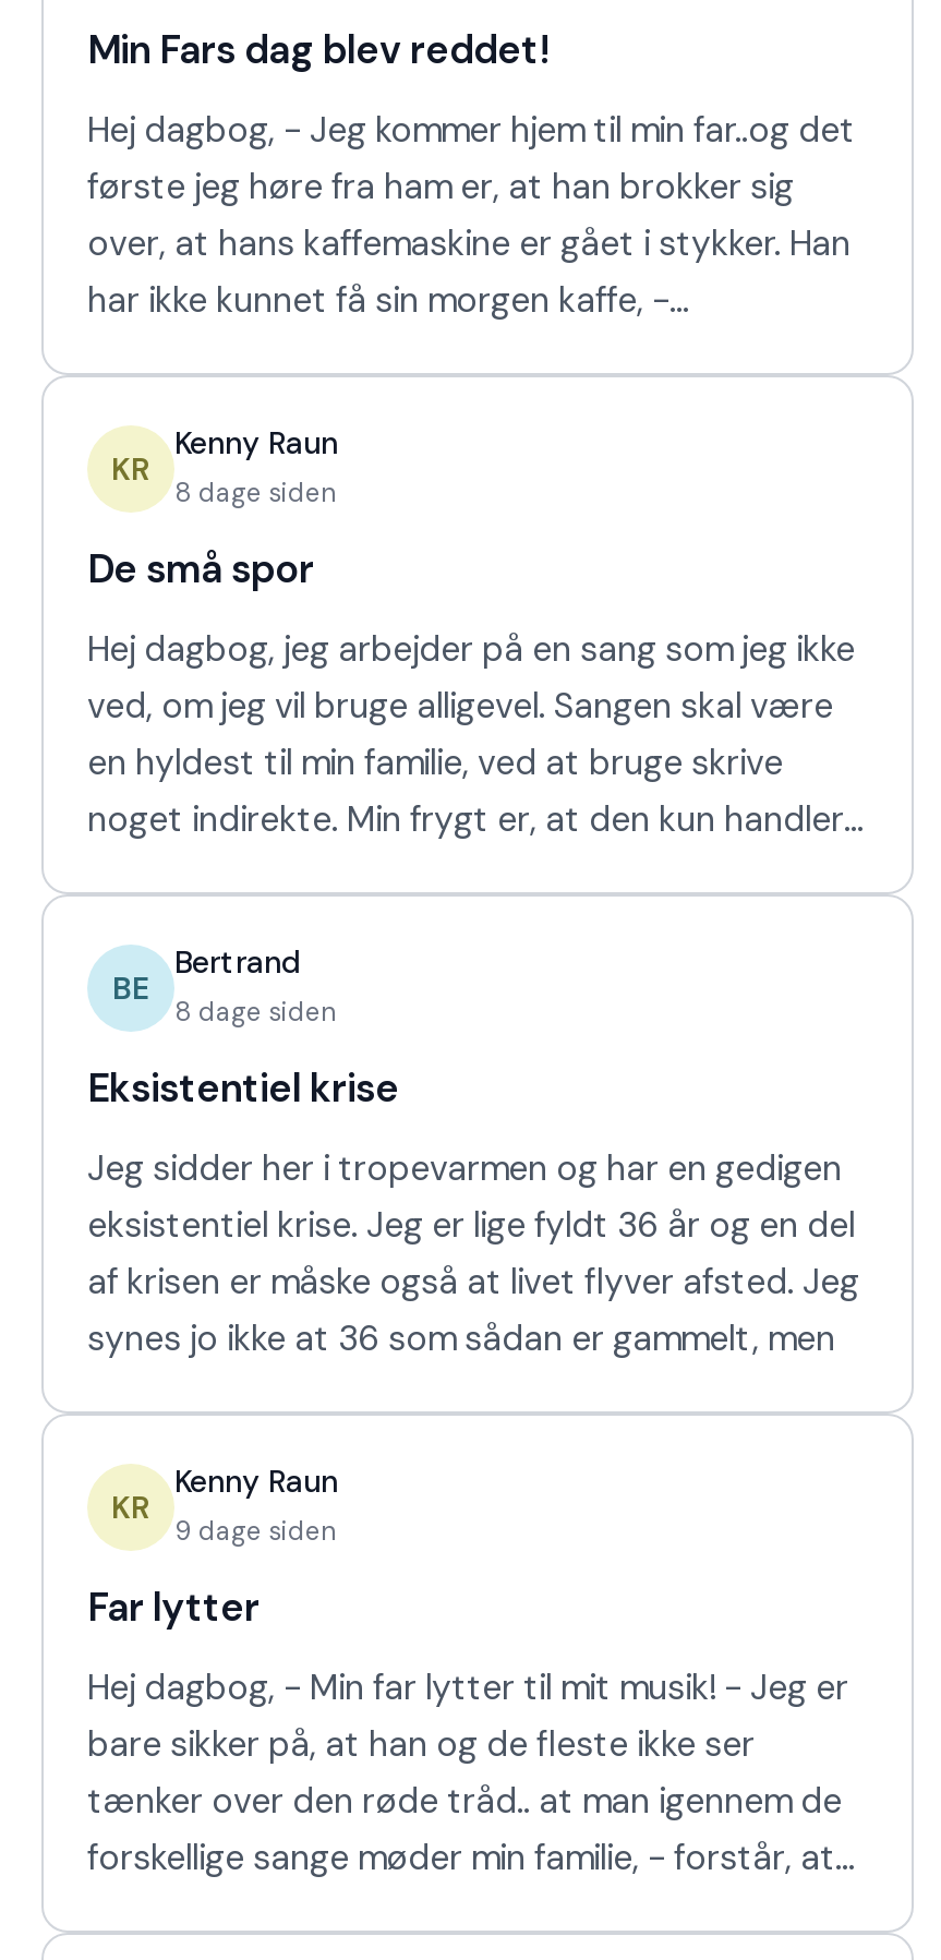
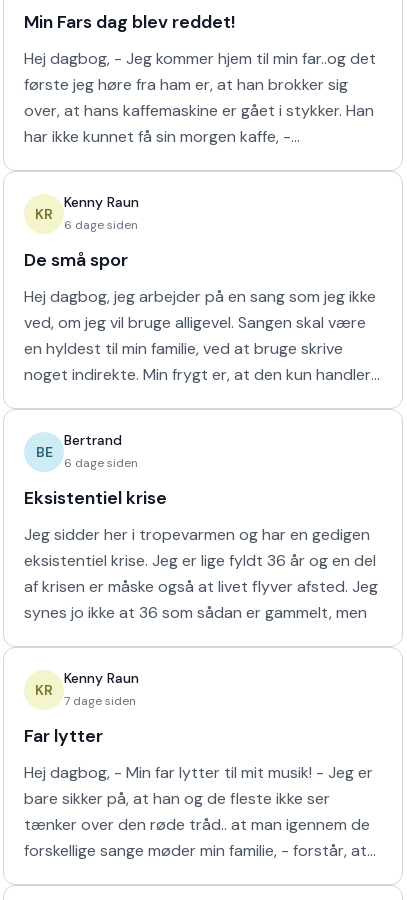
[174,476,336,510] 8 dage siden -> [64,217,138,233] 6 dage siden
[174,995,336,1030] 8 dage siden -> [64,455,138,471] 6 dage siden
[174,1514,336,1549] 9 dage siden -> [64,693,136,709] 7 dage siden

